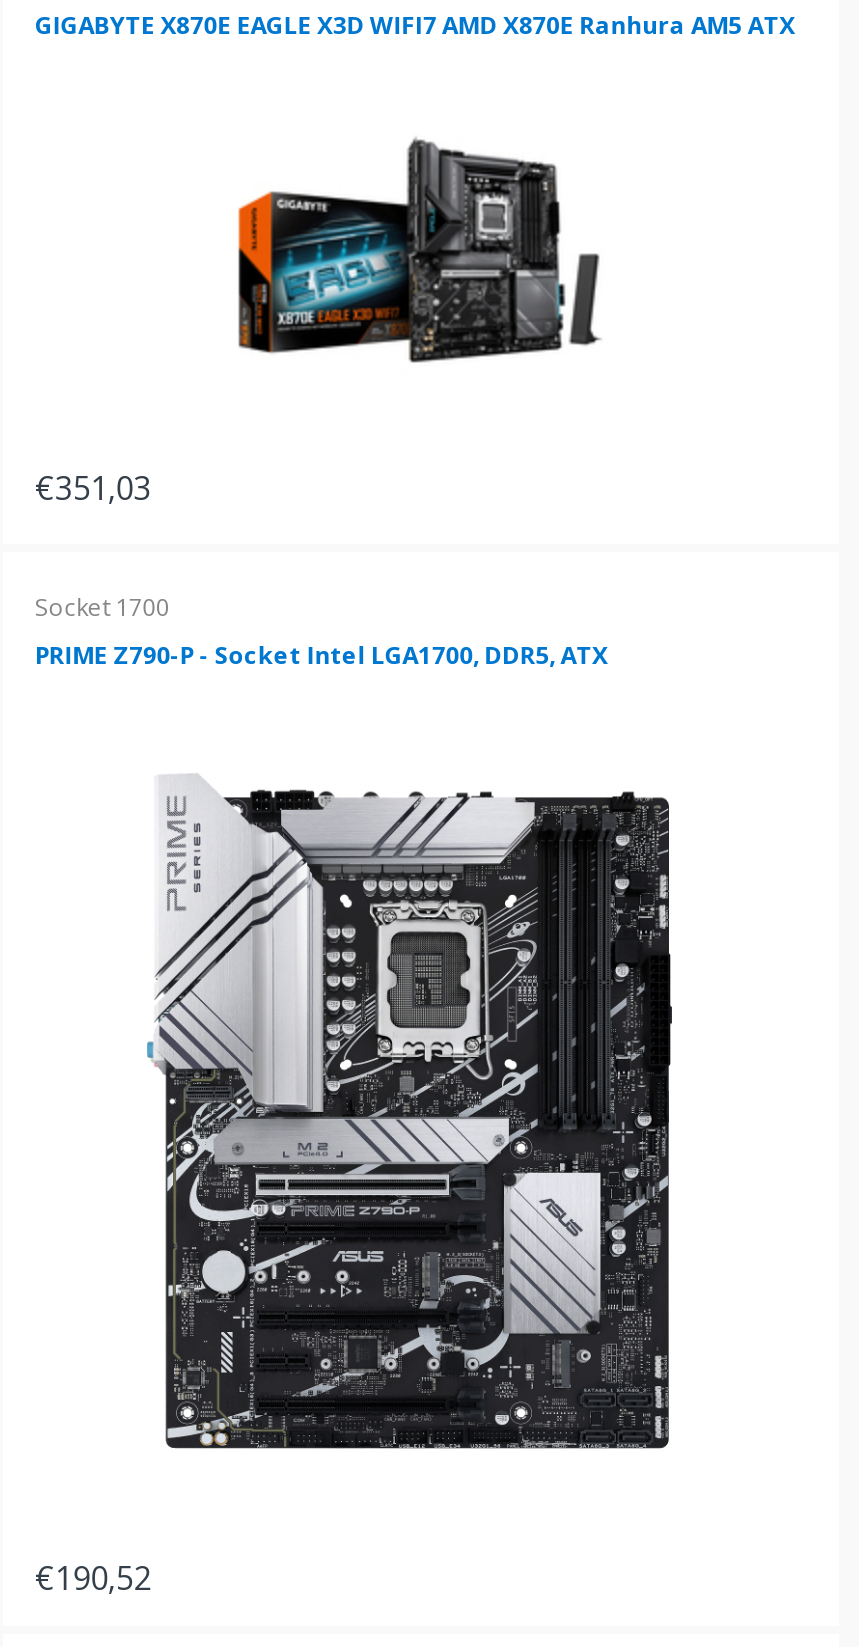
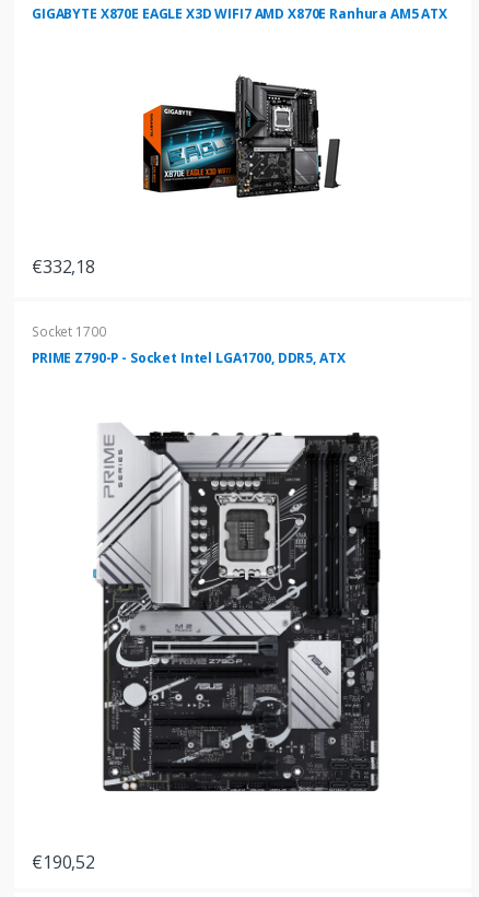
[35,465,151,509] €351,03 -> [32,254,95,278] €332,18

